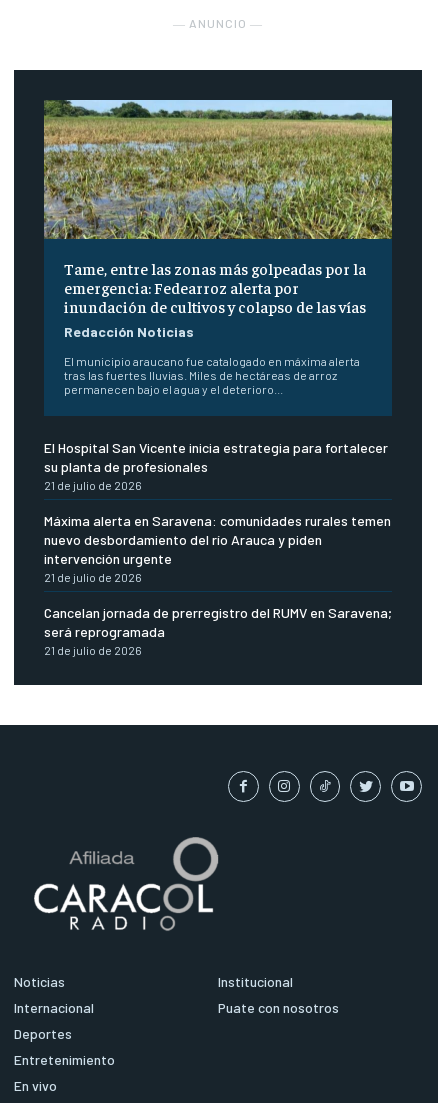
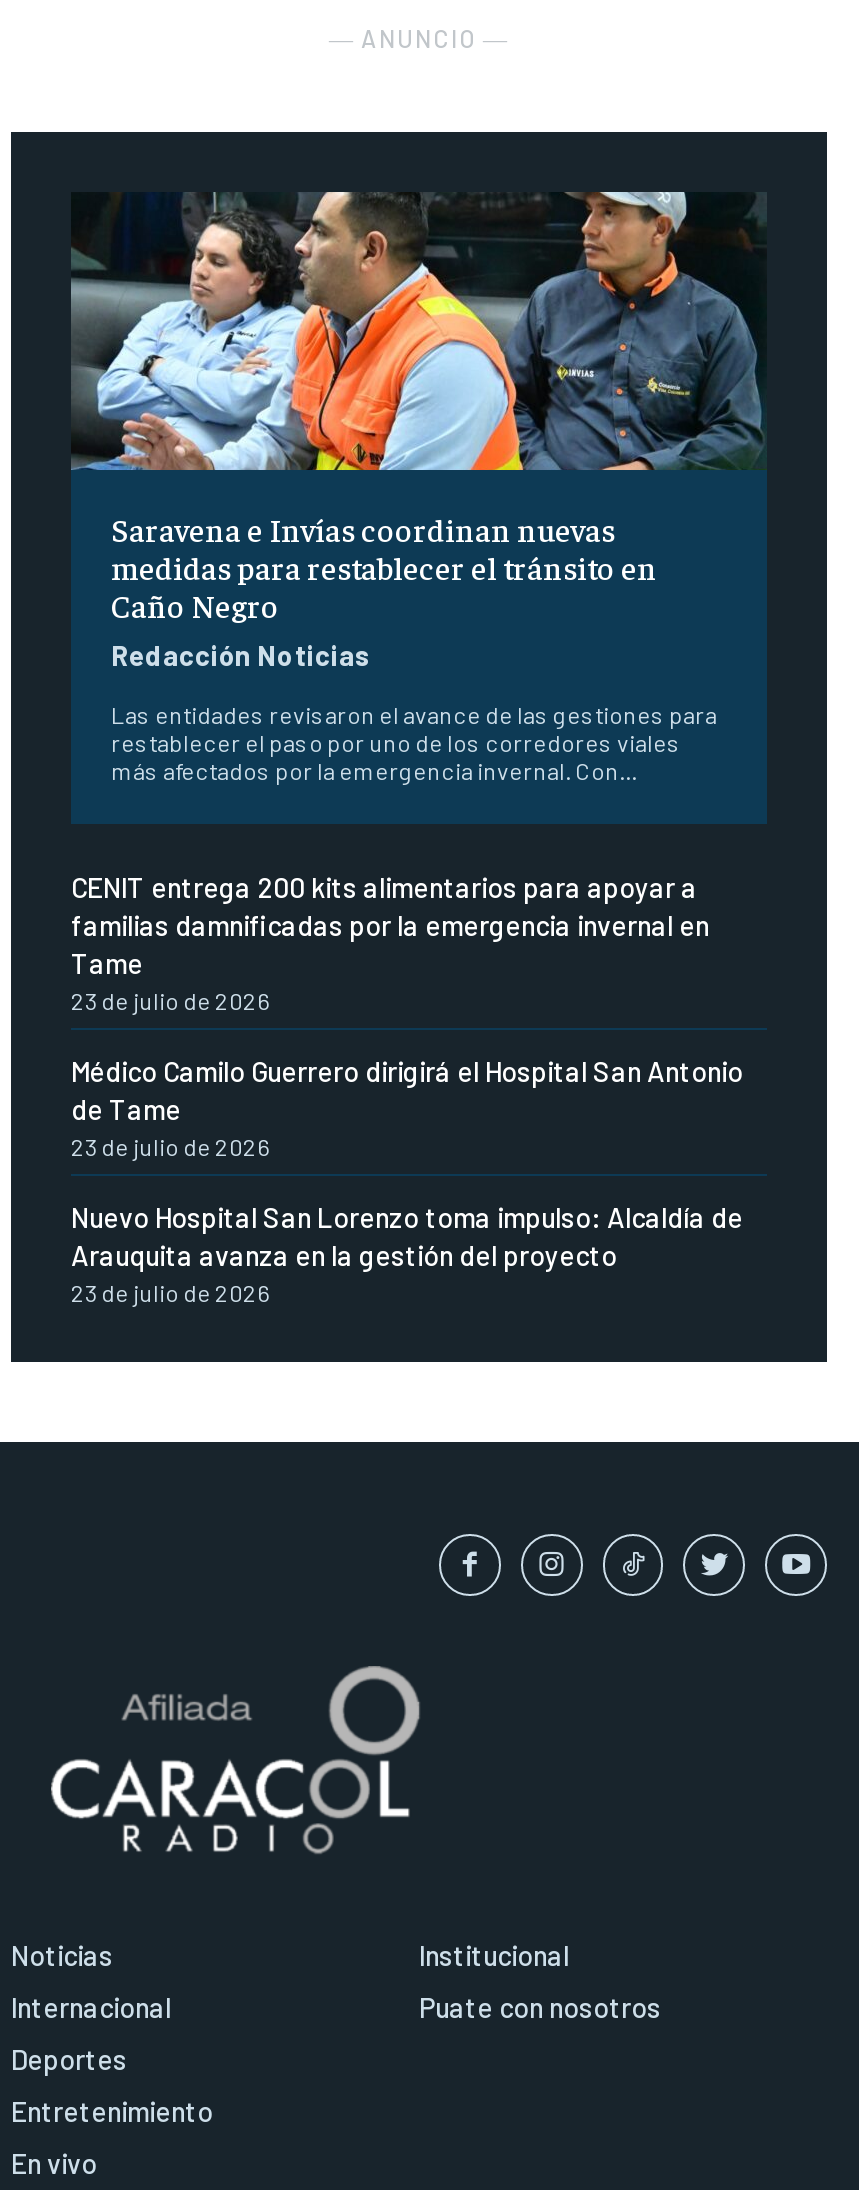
[43,99,393,316] [image] | Tame, entre las zonas más golpeadas por la | emergencia: Fedearroz alerta por | inundación de cultivos y colapso de las vías -> [71,192,767,624] [image] | Saravena e Invías coordinan nuevas | medidas para restablecer el tránsito en | Caño Negro
[64,354,360,396] El municipio araucano fue catalogado en máxima alerta | tras las fuertes lluvias. Miles de hectáreas de arroz | permanecen bajo el agua y el deterioro... -> [111,700,717,784] Las entidades revisaron el avance de las gestiones para | restablecer el paso por uno de los corredores viales | más afectados por la emergencia invernal. Con...
[44,439,388,492] El Hospital San Vicente inicia estrategia para fortalecer | su planta de profesionales | 21 de julio de 2026 -> [71,870,709,1014] CENIT entrega 200 kits alimentarios para apoyar a | familias damnificadas por la emergencia invernal en | Tame | 23 de julio de 2026
[44,512,391,584] Máxima alerta en Saravena: comunidades rurales temen | nuevo desbordamiento del río Arauca y piden | intervención urgente | 21 de julio de 2026 -> [71,1054,743,1160] Médico Camilo Guerrero dirigirá el Hospital San Antonio | de Tame | 23 de julio de 2026
[44,604,392,657] Cancelan jornada de prerregistro del RUMV en Saravena; | será reprogramada | 21 de julio de 2026 -> [71,1200,743,1306] Nuevo Hospital San Lorenzo toma impulso: Alcaldía de | Arauquita avanza en la gestión del proyecto | 23 de julio de 2026

